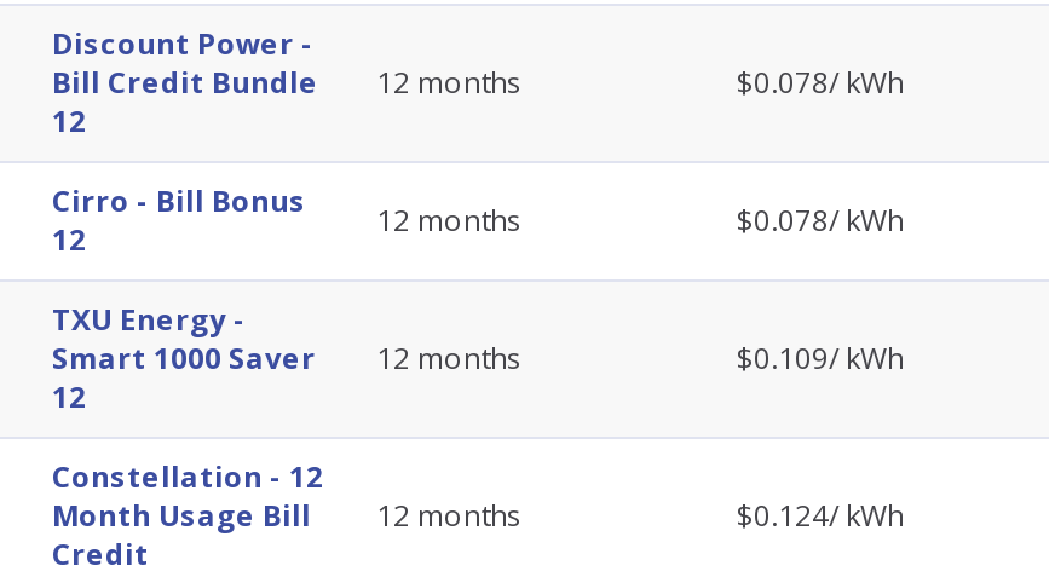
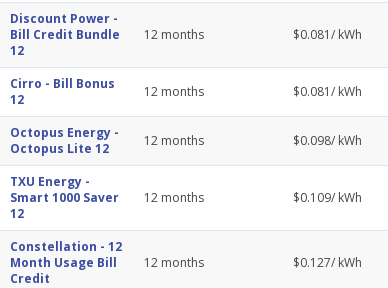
[737,62,904,103] $0.078/ kWh -> [293,26,362,43] $0.081/ kWh
[737,200,904,241] $0.078/ kWh -> [10,83,362,157] $0.081 / kWh | Octopus Energy - | Octopus Lite 12 | 12 months | $0.098 / kWh
[737,495,904,536] $0.124/ kWh -> [293,254,362,271] $0.127/ kWh

